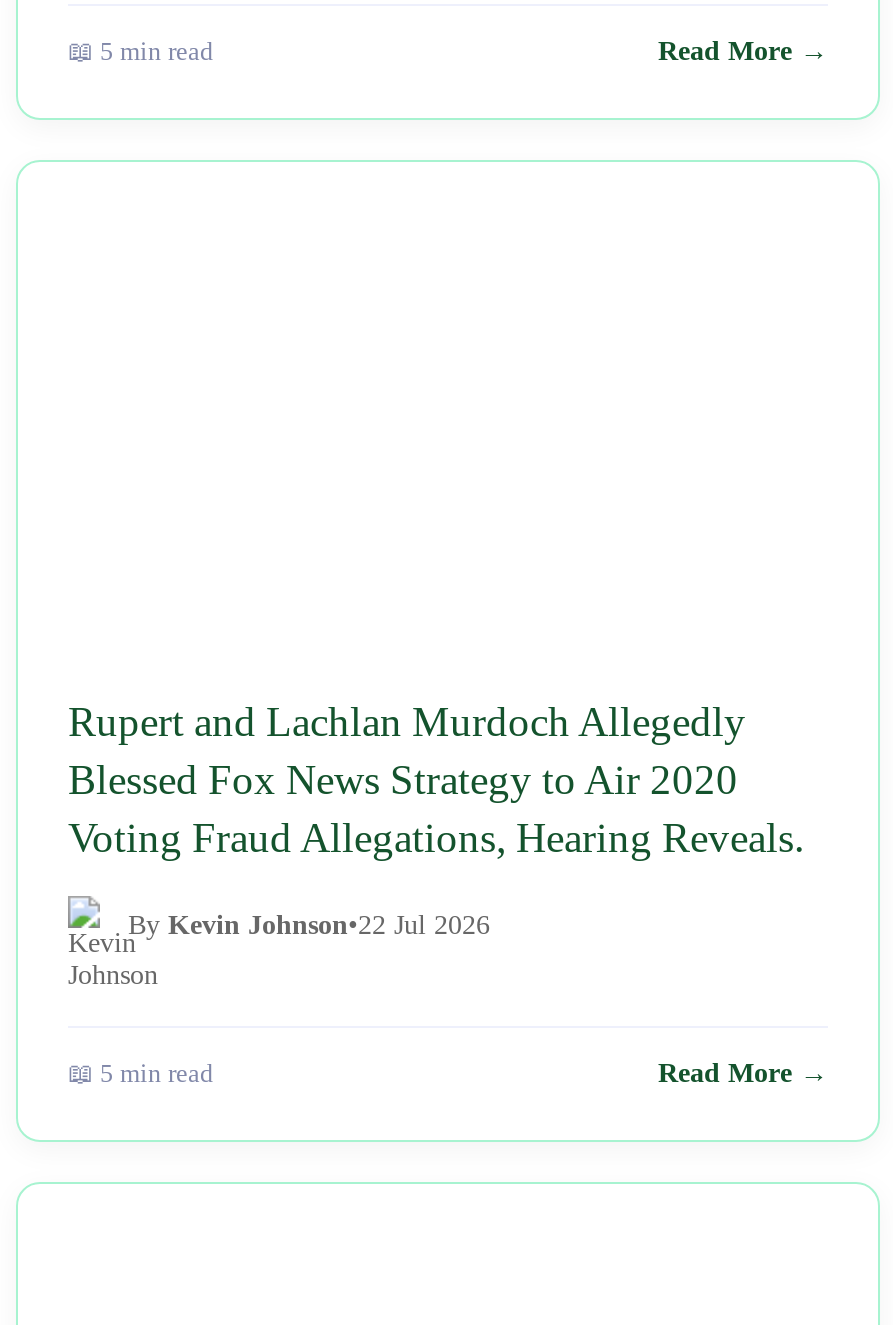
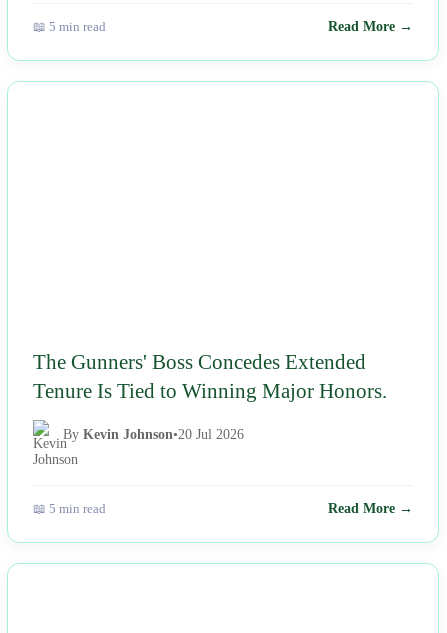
[68,699,804,861] Rupert and Lachlan Murdoch Allegedly | Blessed Fox News Strategy to Air 2020 | Voting Fraud Allegations, Hearing Reveals. -> [33,350,387,402] The Gunners' Boss Concedes Extended | Tenure Is Tied to Winning Major Honors.
[128,911,490,941] By Kevin Johnson•22 Jul 2026 -> [63,427,244,442] By Kevin Johnson•20 Jul 2026

